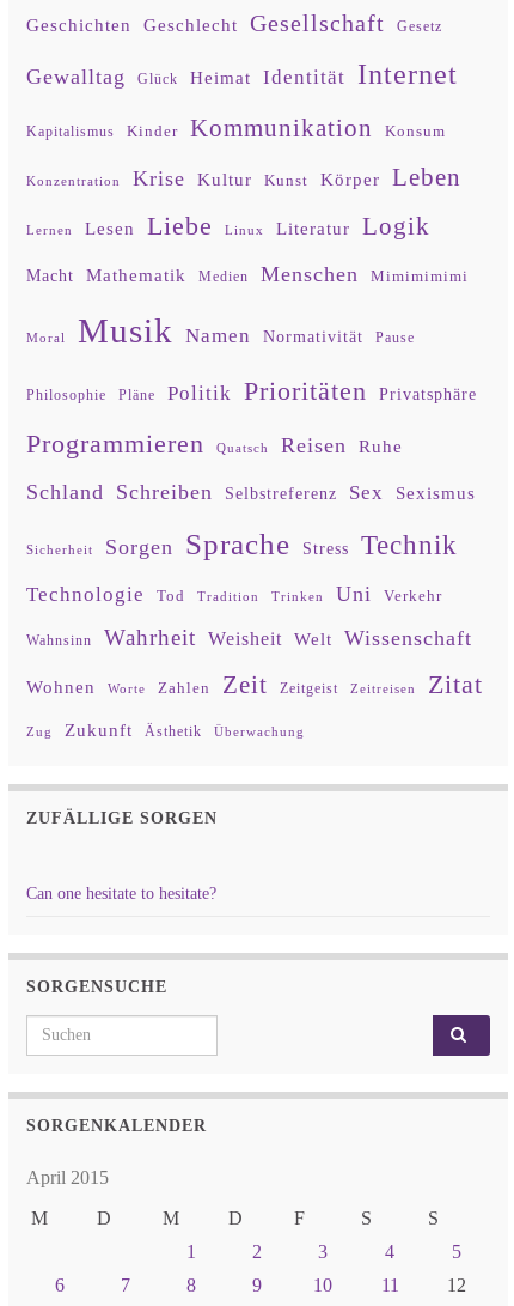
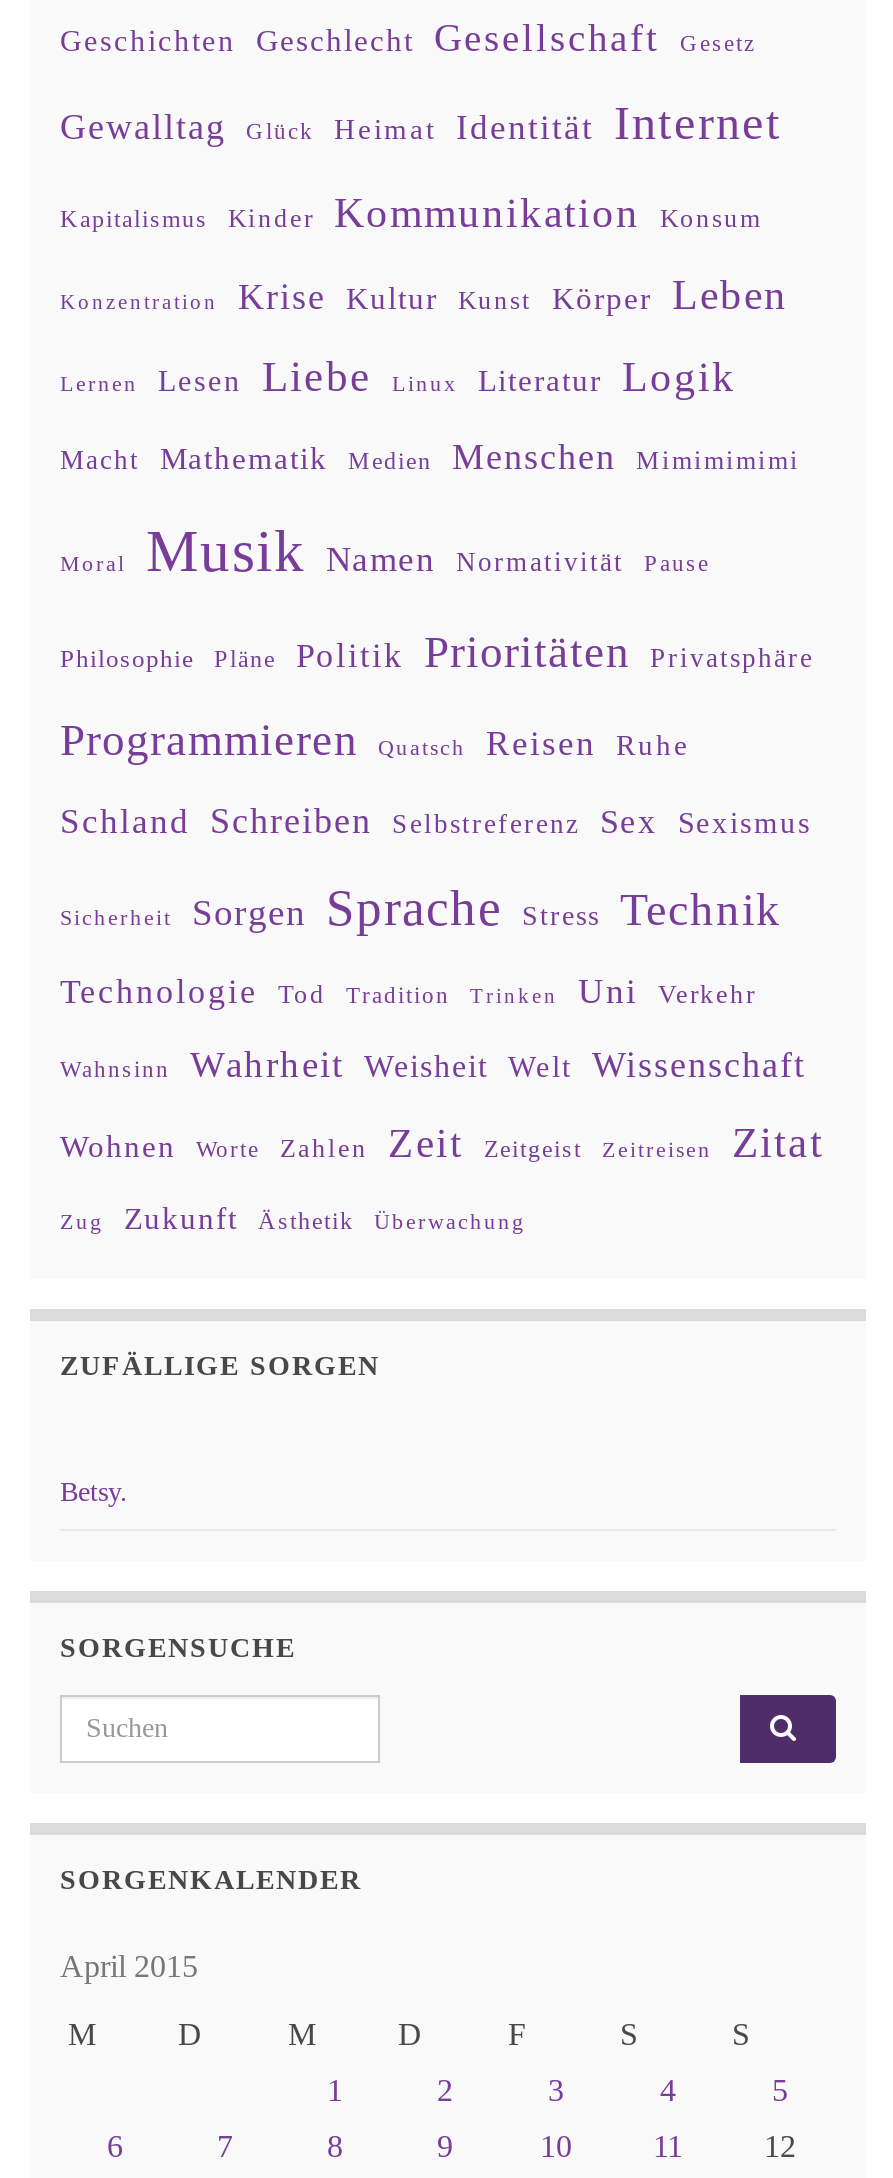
[26,885,216,903] Can one hesitate to hesitate? -> [60,1478,128,1508] Betsy.

